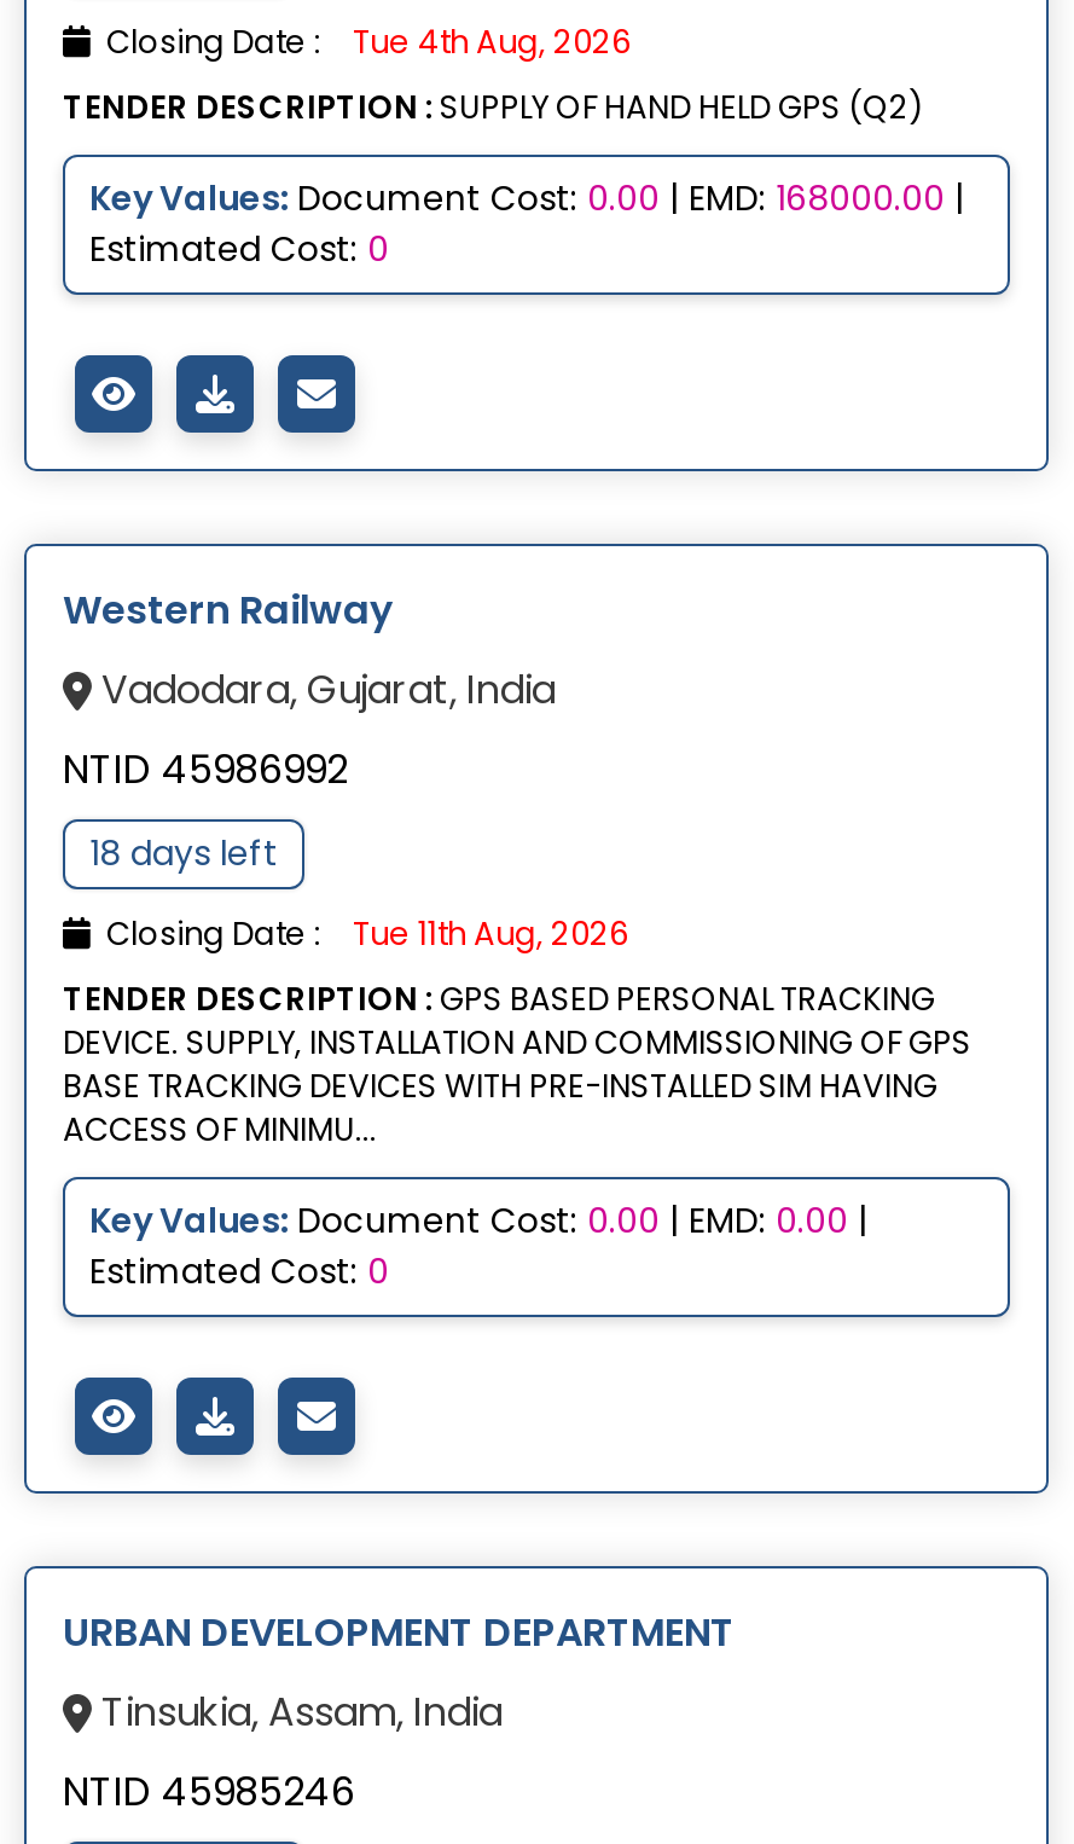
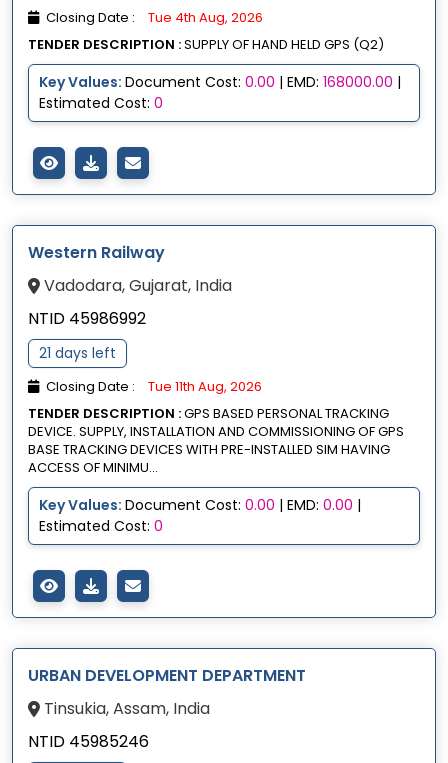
[89,829,278,878] 18 days left -> [39,343,116,363] 21 days left

